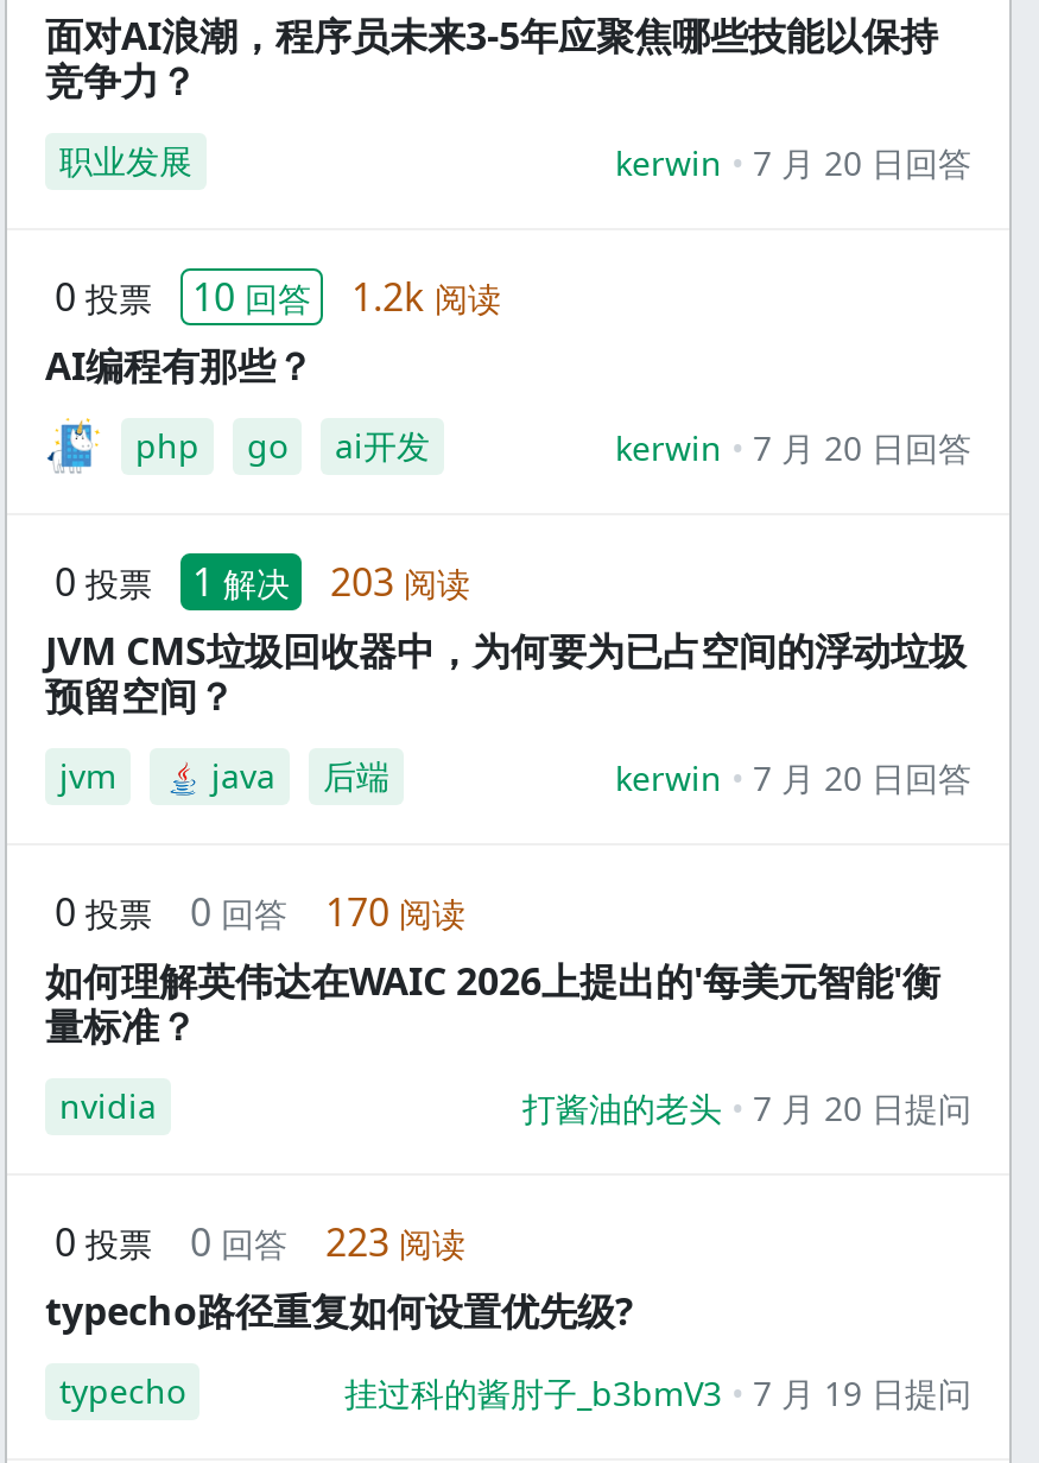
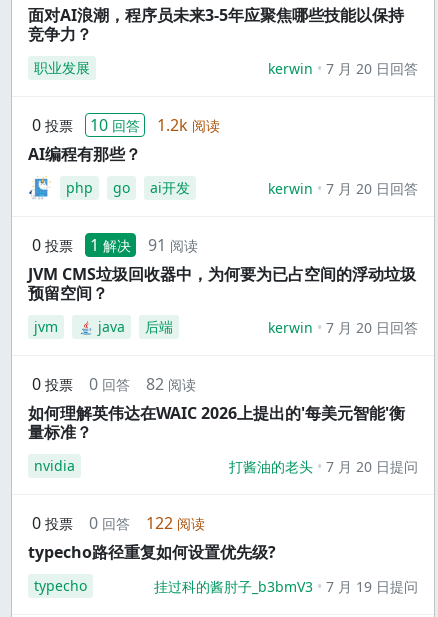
[55,556,470,608] 0 投票 1 解决 203 阅读 -> [32,234,198,256] 0 投票 1 解决 91 阅读
[55,886,465,938] 0 投票 0 回答 170 阅读 -> [32,373,196,395] 0 投票 0 回答 82 阅读
[55,1216,465,1268] 0 投票 0 回答 223 阅读 -> [32,512,205,534] 0 投票 0 回答 122 阅读

